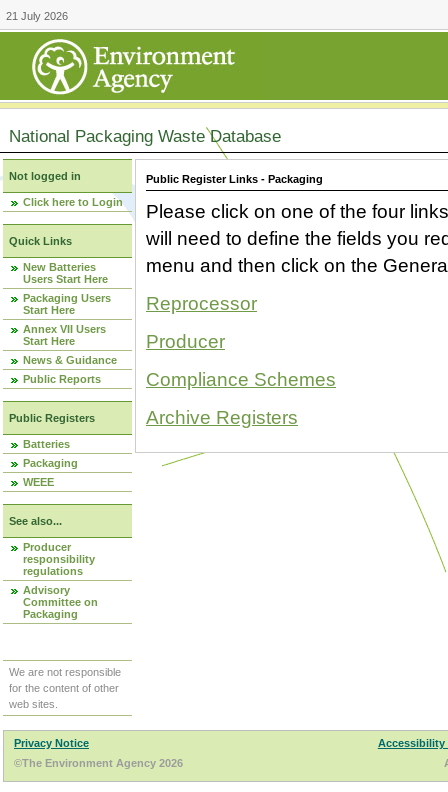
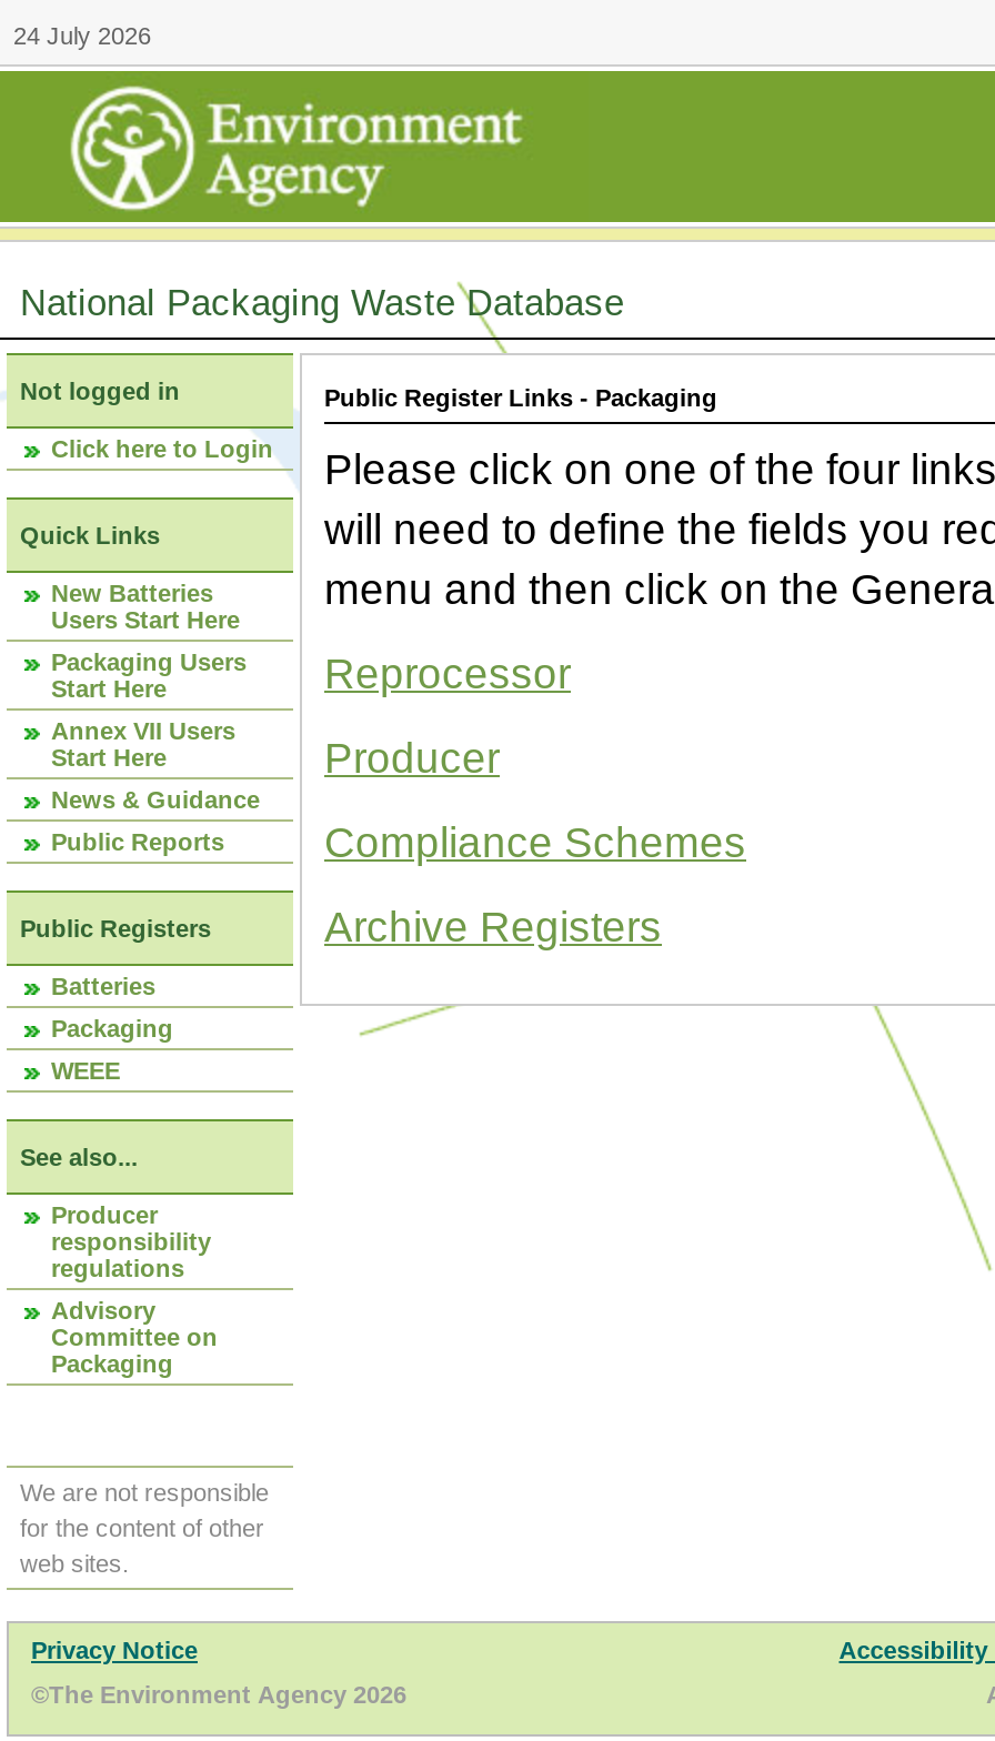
[6,10,68,22] 21 July 2026 -> [13,22,151,49] 24 July 2026

